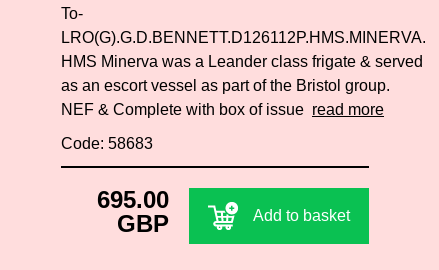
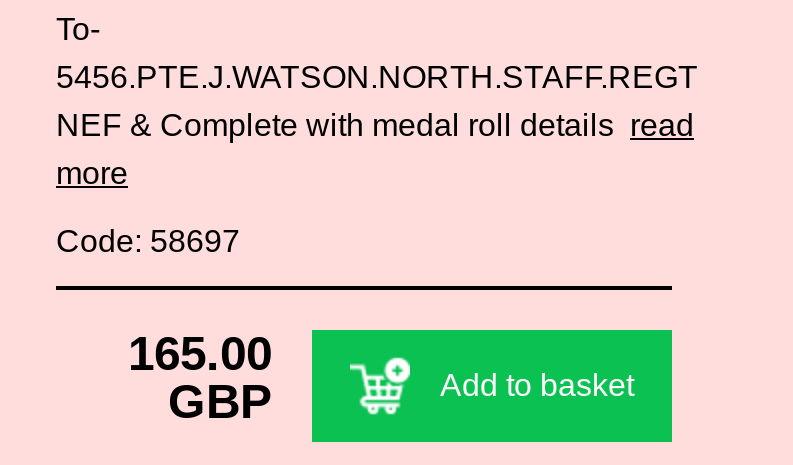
[61,29,426,118] LRO(G).G.D.BENNETT.D126112P.HMS.MINERVA. | HMS Minerva was a Leander class frigate & served | as an escort vessel as part of the Bristol group. | NEF & Complete with box of issue read more -> [56,59,698,189] 5456.PTE.J.WATSON.NORTH.STAFF.REGT | NEF & Complete with medal roll details read | more
[61,135,153,152] Code: 58683 -> [56,223,240,257] Code: 58697
[97,186,169,213] 695.00 -> [128,325,272,379] 165.00

